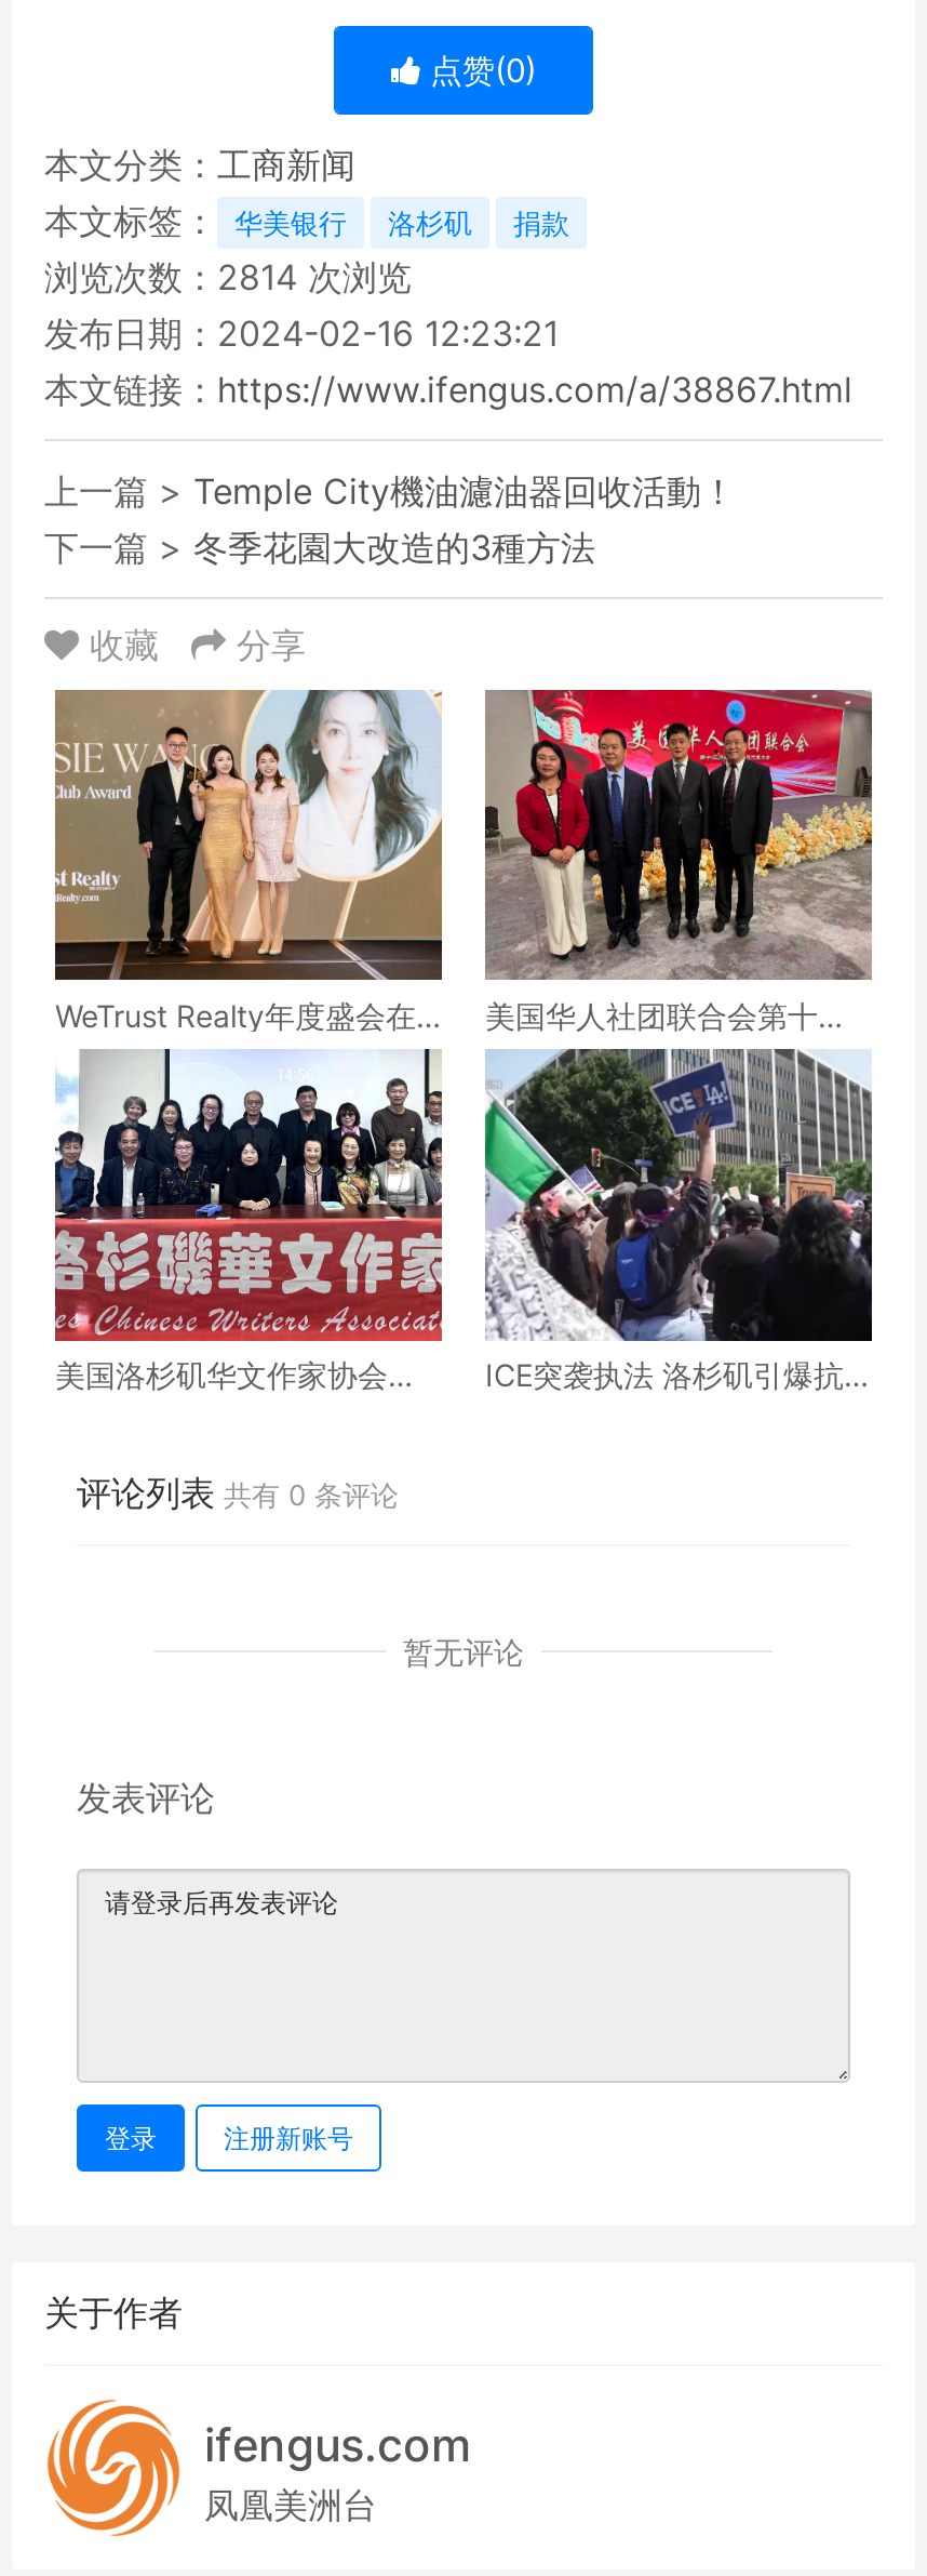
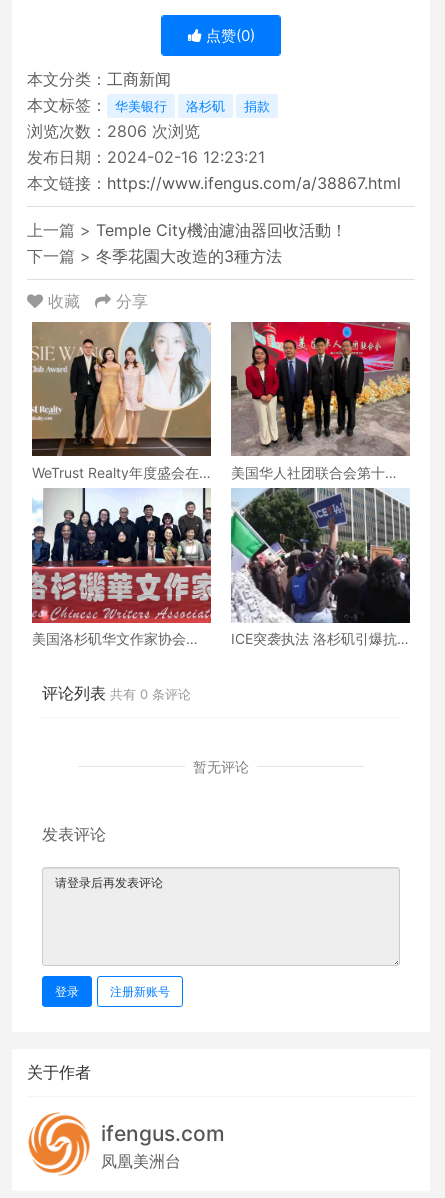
[44,255,412,298] 浏览次数：2814次浏览 -> [27,121,200,141] 浏览次数：2806次浏览

